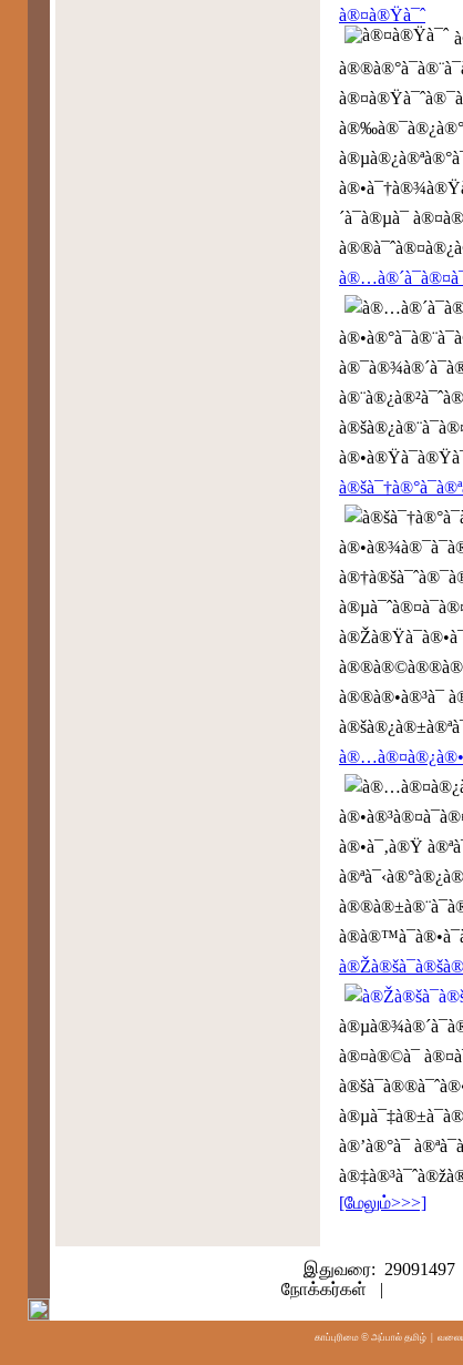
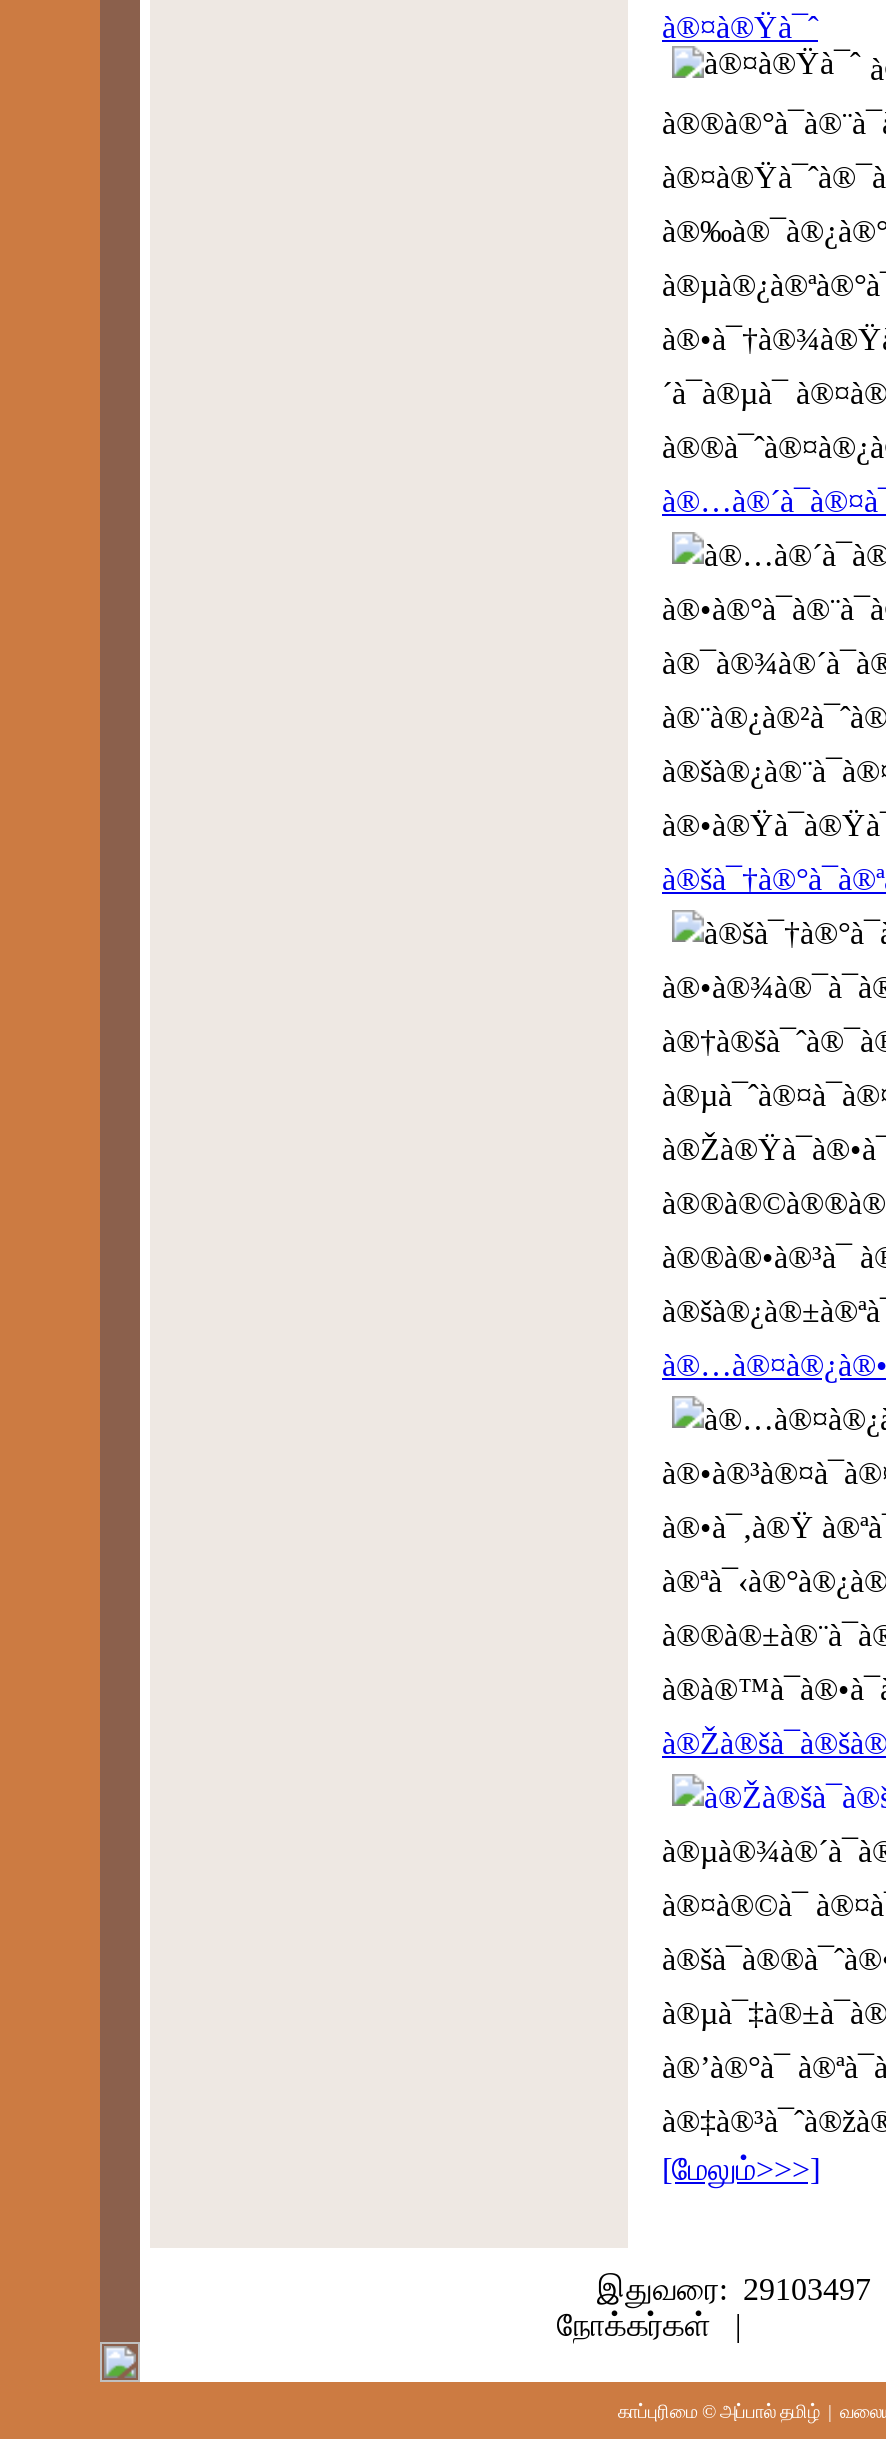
[281,1260,455,1279] இதுவரை: 29091497 -> [557,2272,871,2306] இதுவரை: 29103497

